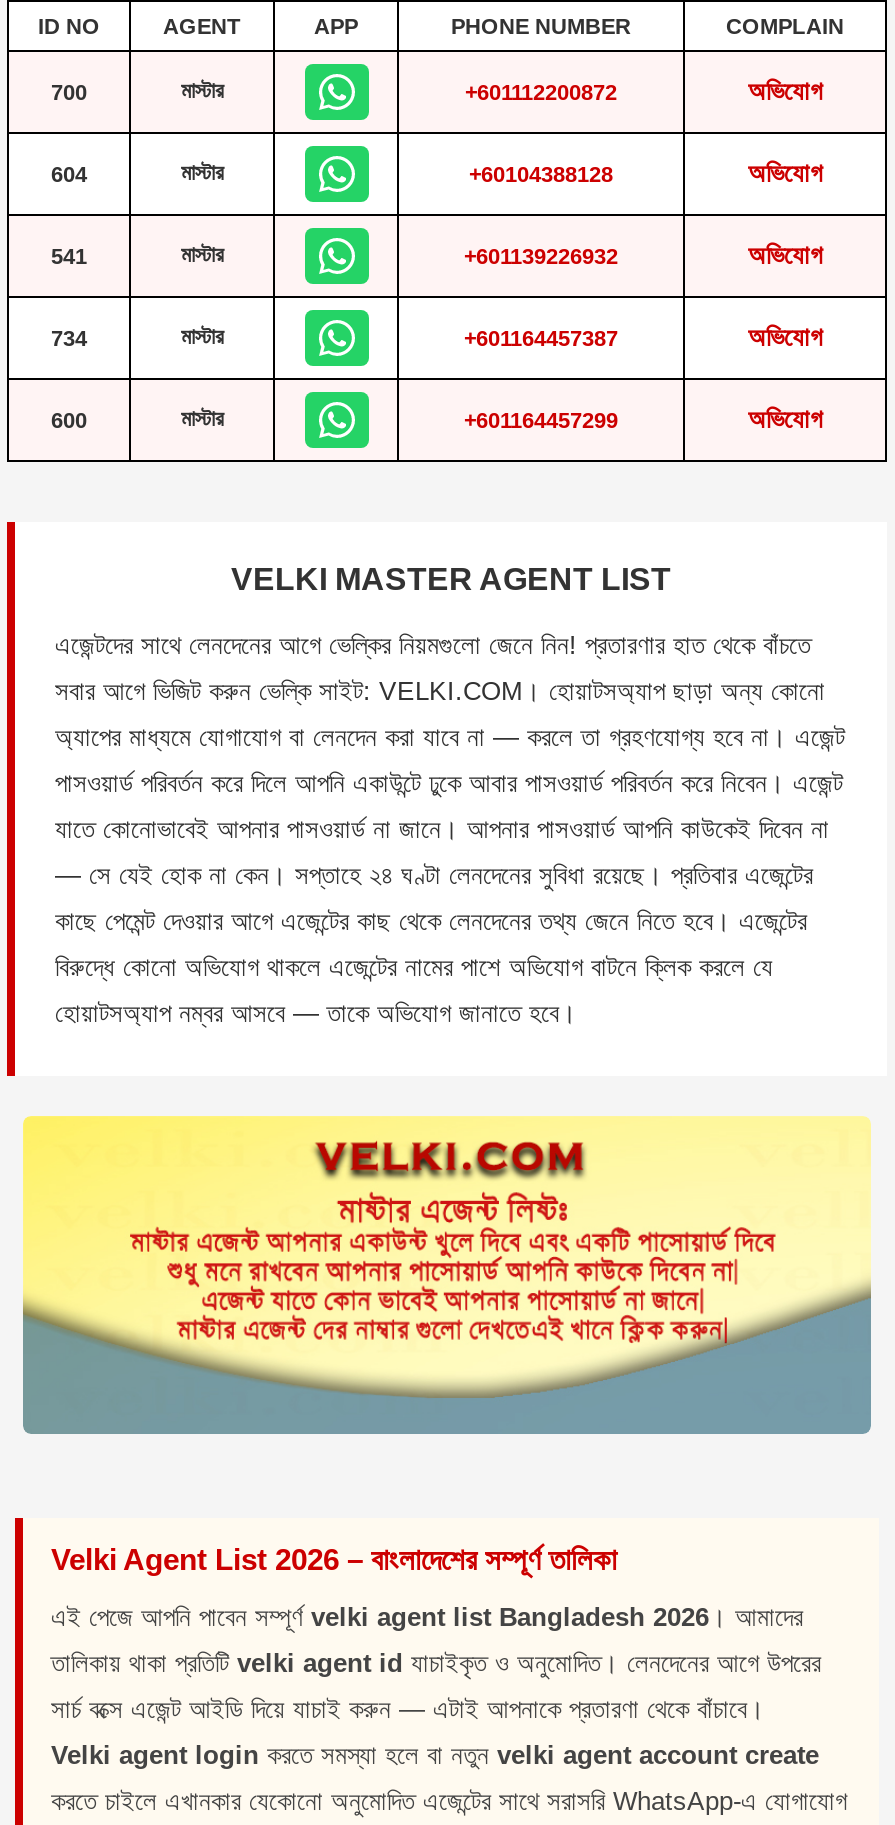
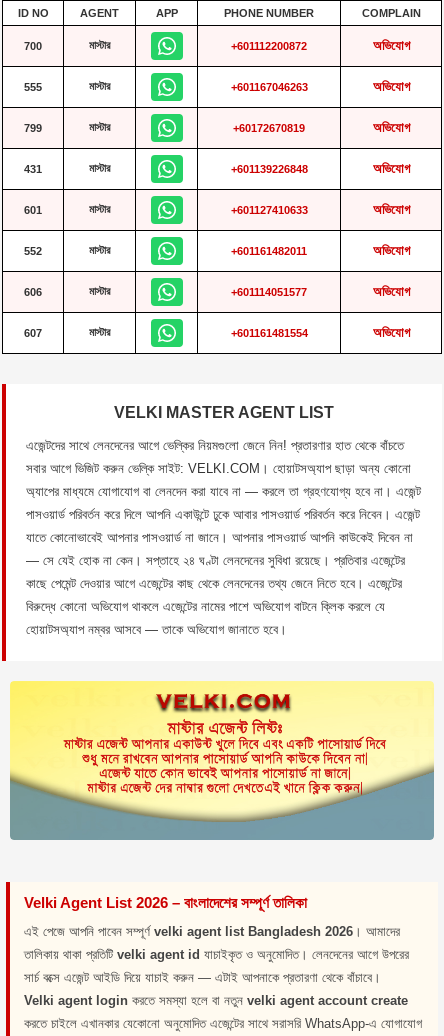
[51,162,87,186] 604 -> [24,81,42,93] 555
[469,162,613,186] +60104388128 -> [230,81,307,93] +601167046263
[51,244,87,268] 541 -> [24,122,42,134] 799
[464,244,618,268] +601139226932 -> [233,122,305,134] +60172670819
[51,326,87,350] 734 -> [24,163,42,175] 431
[464,326,618,350] +601164457387 -> [230,163,307,175] +601139226848
[51,408,87,432] 600 -> [24,204,42,216] 601
[464,408,618,432] +601164457299 -> [24,202,409,339] +601127410633 | অভিযোগ | 552 | মাস্টার | +601161482011 | অভিযোগ | 606 | মাস্টার | +601114051577 | অভিযোগ | 607 | মাস্টার | +601161481554

